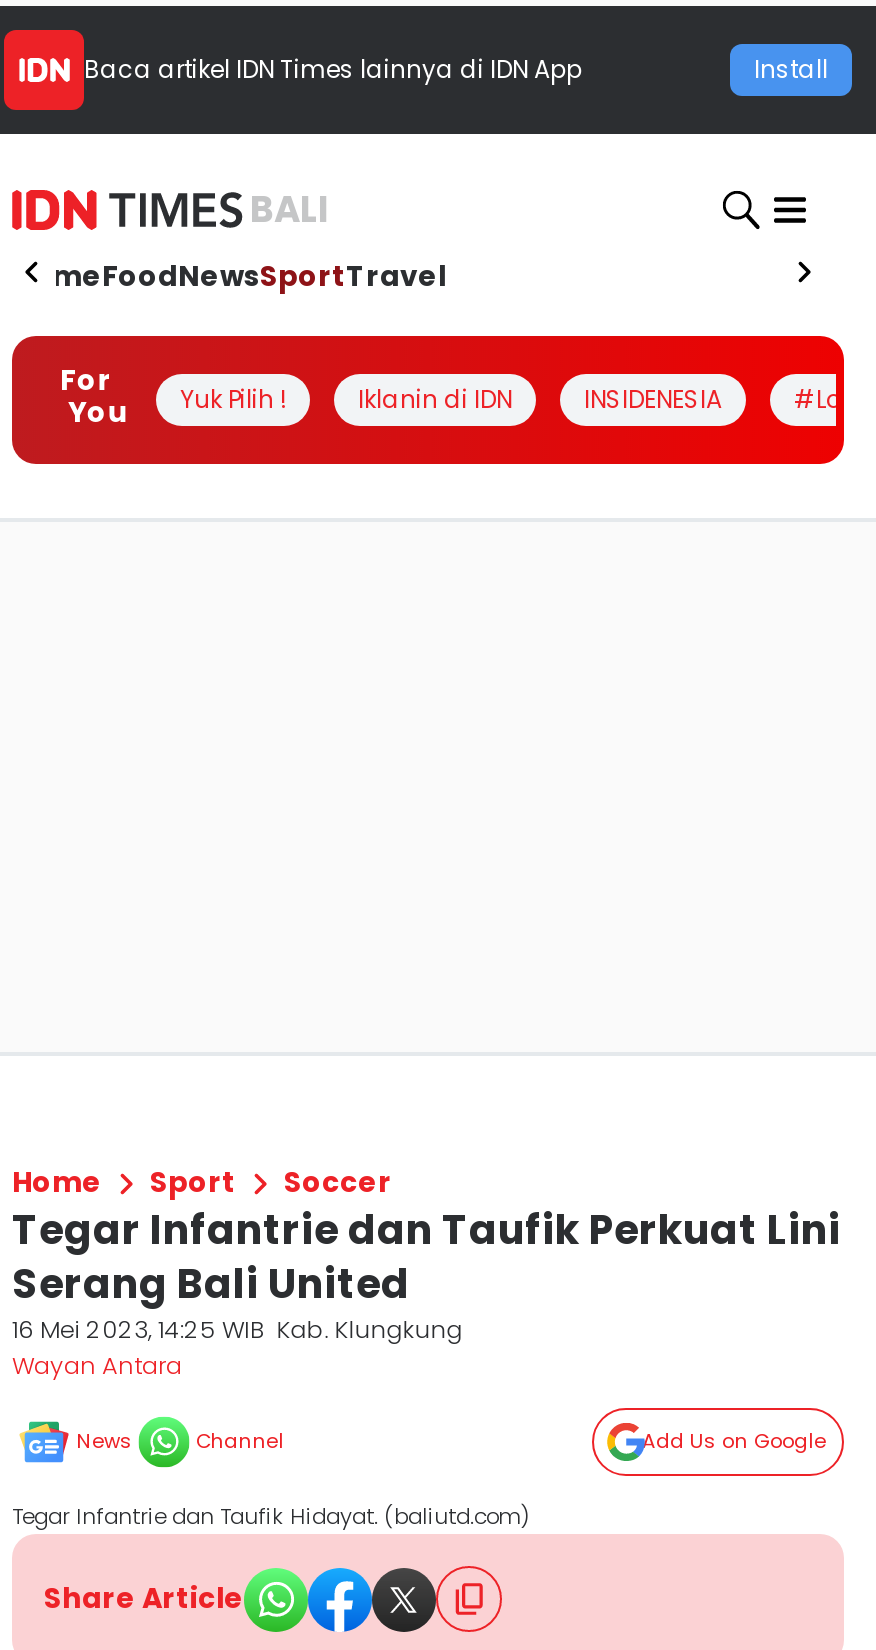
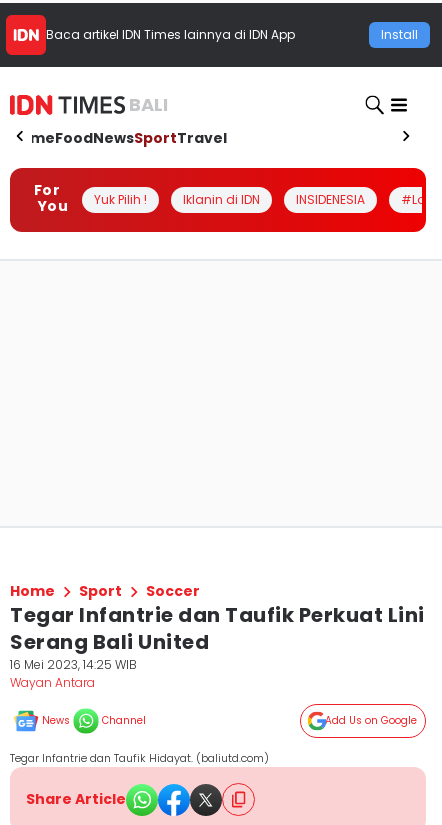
[12,1312,462,1346] 16 Mei 2023, 14:25 WIB Kab. Klungkung -> [10,656,137,673] 16 Mei 2023, 14:25 WIB

